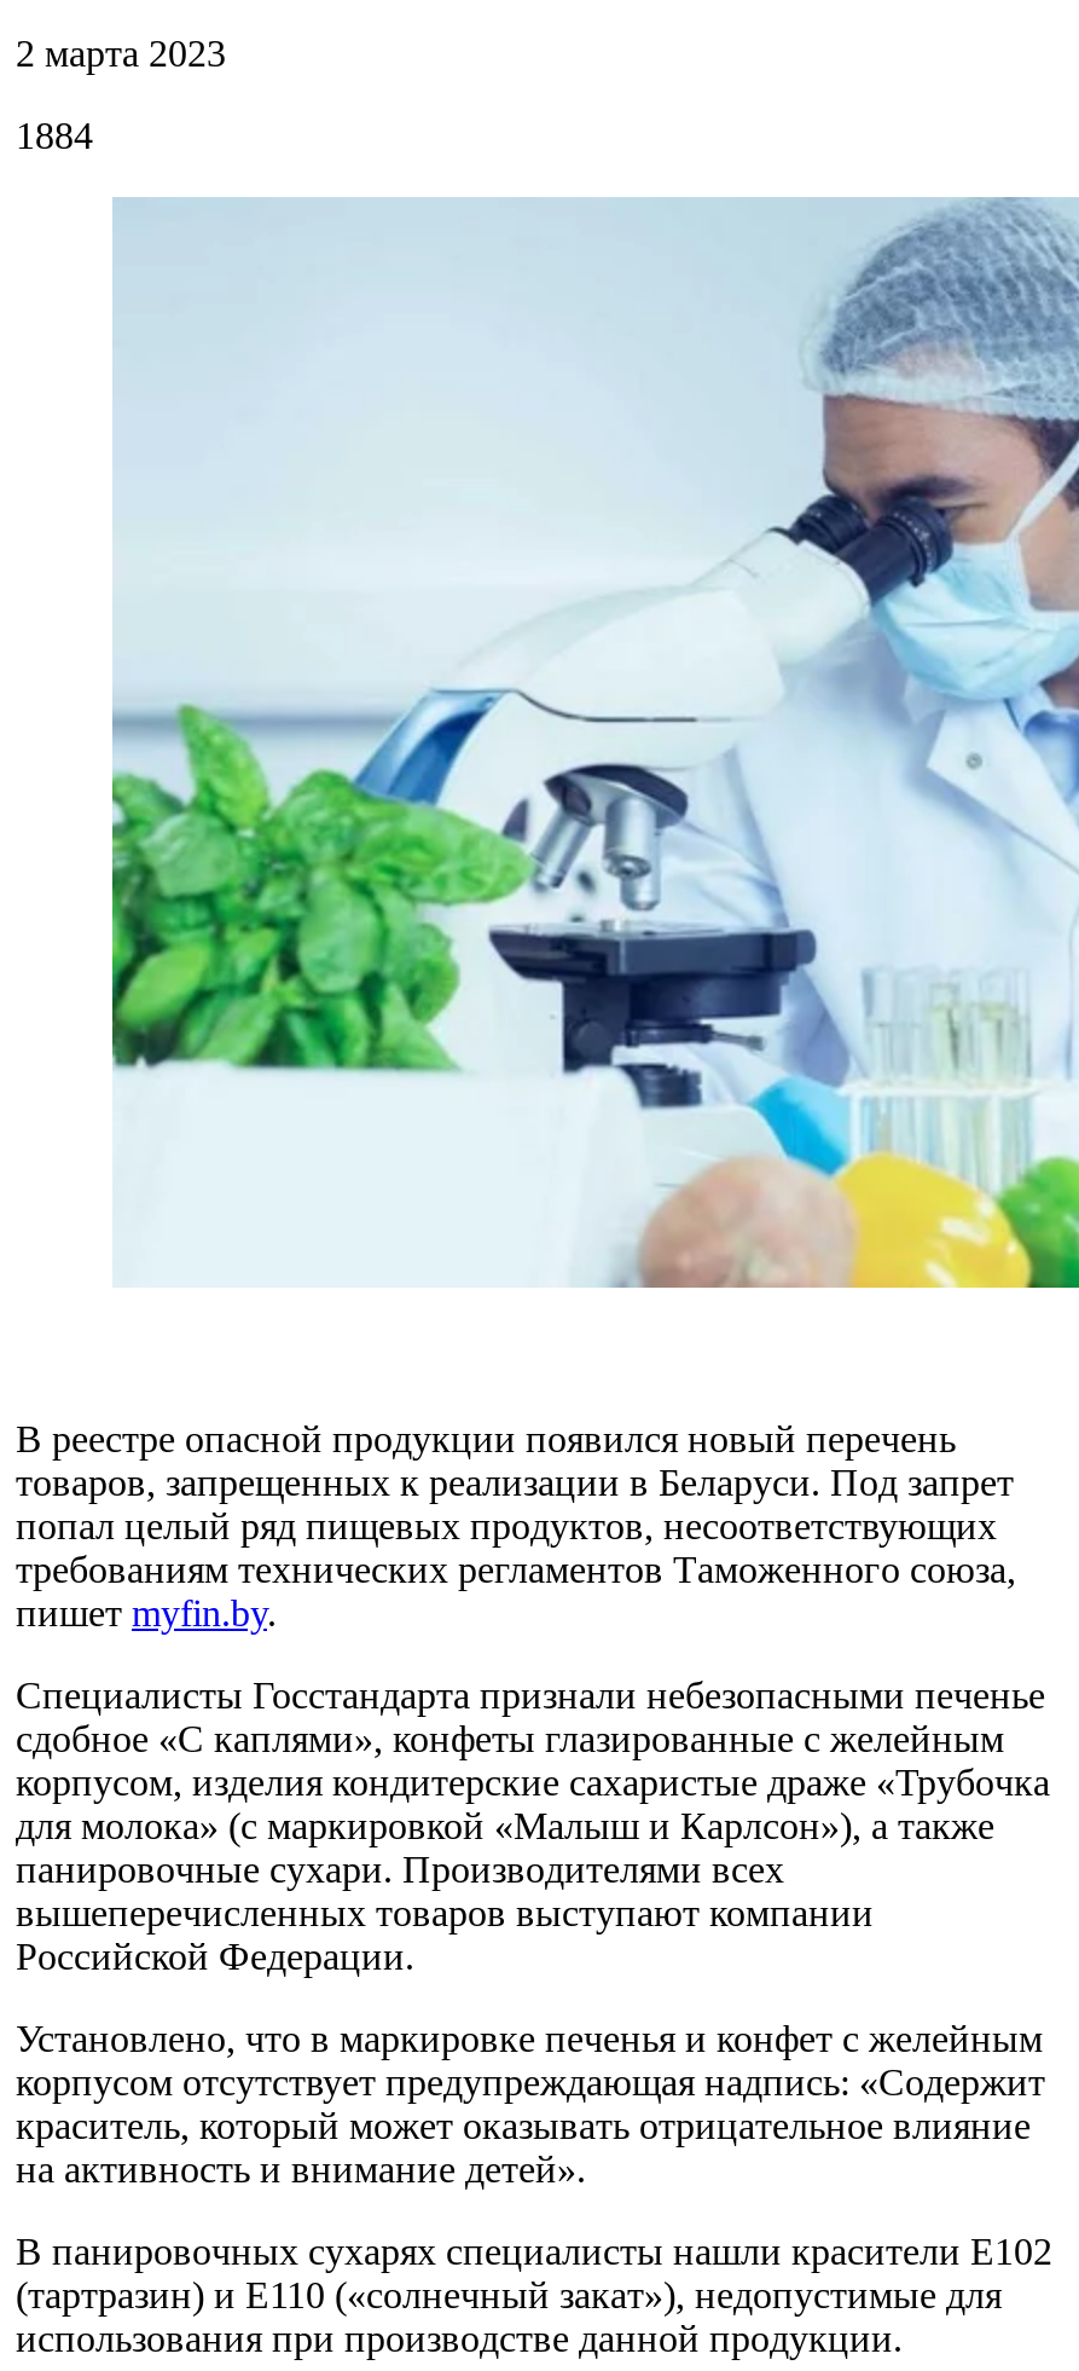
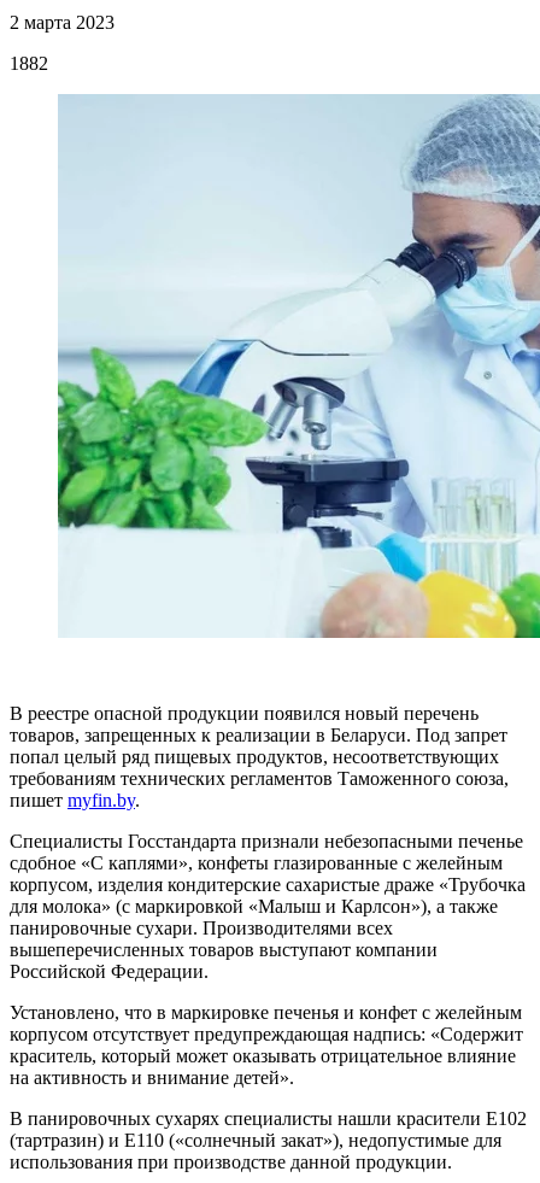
[16,115,93,156] 1884 -> [10,53,48,74] 1882

